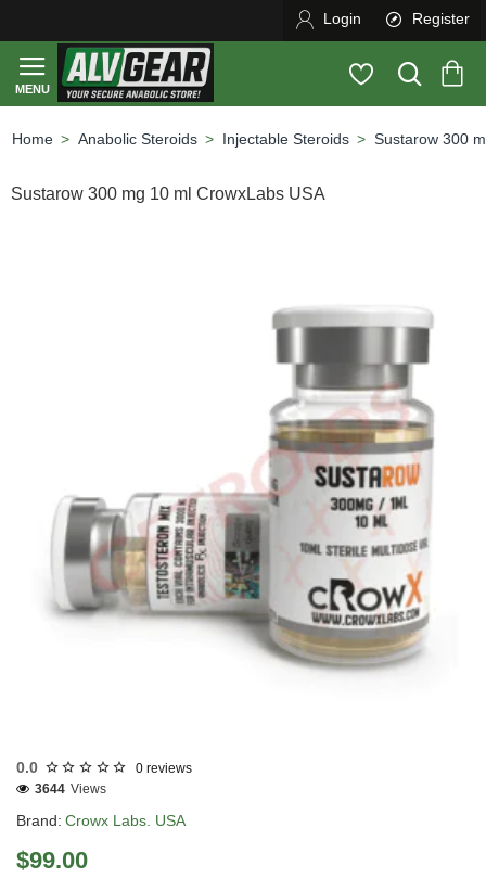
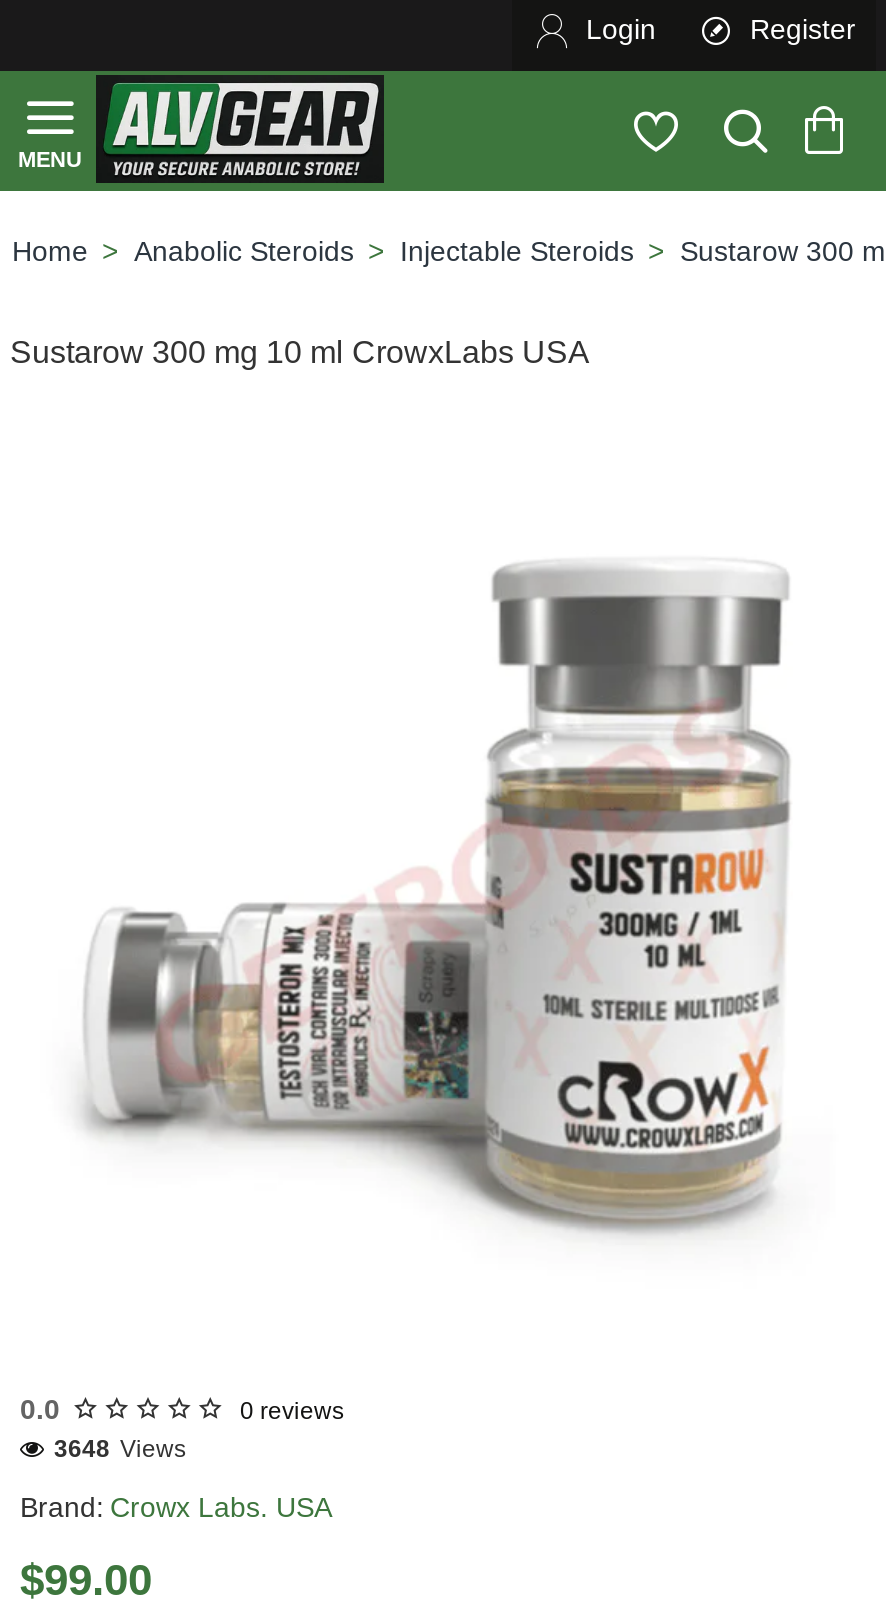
[35,781,106,796] 3644 Views -> [54,1434,186,1462] 3648 Views

